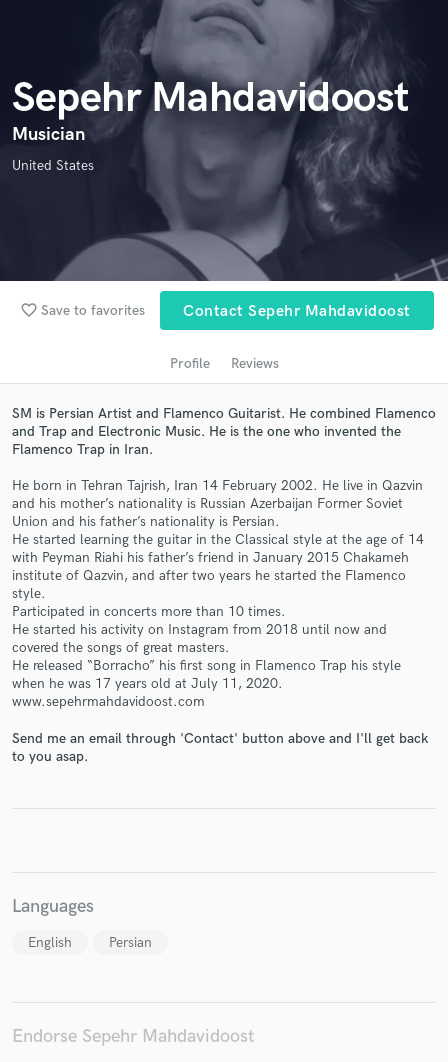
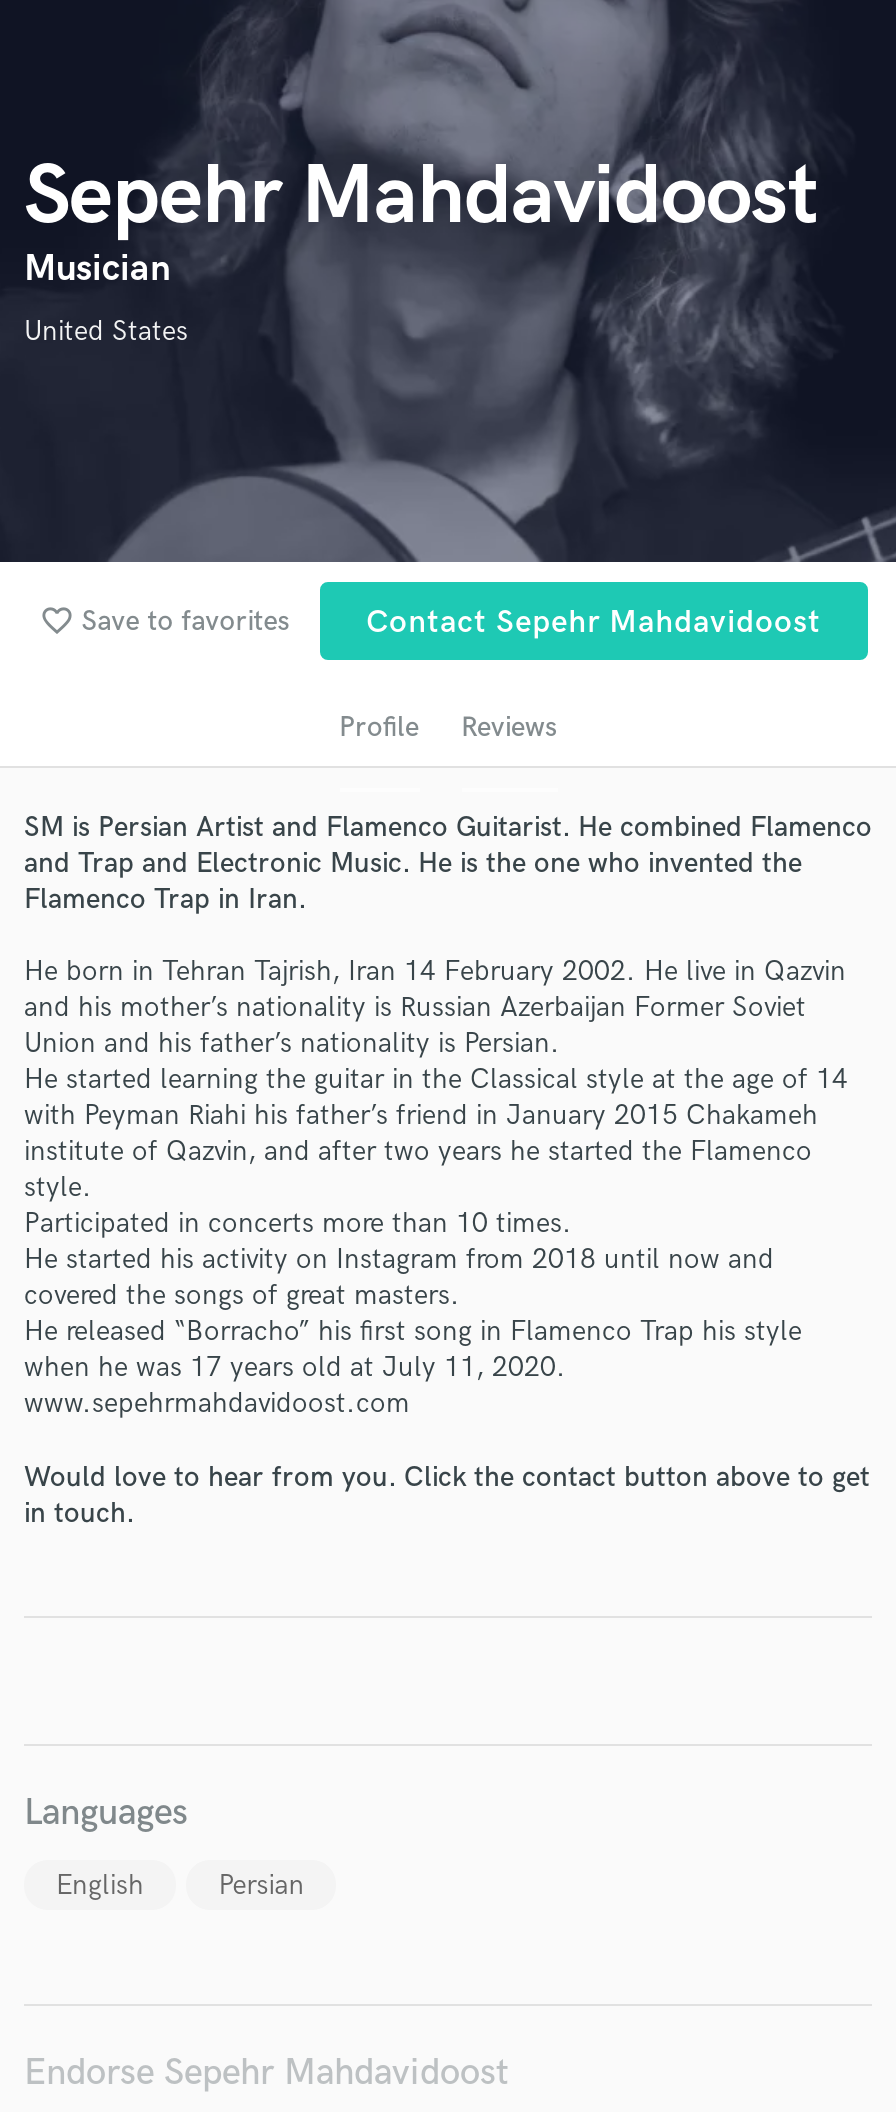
[12,730,428,765] Send me an email through 'Contact' button above and I'll get back | to you asap. -> [24,1459,870,1529] Would love to hear from you. Click the contact button above to get | in touch.

